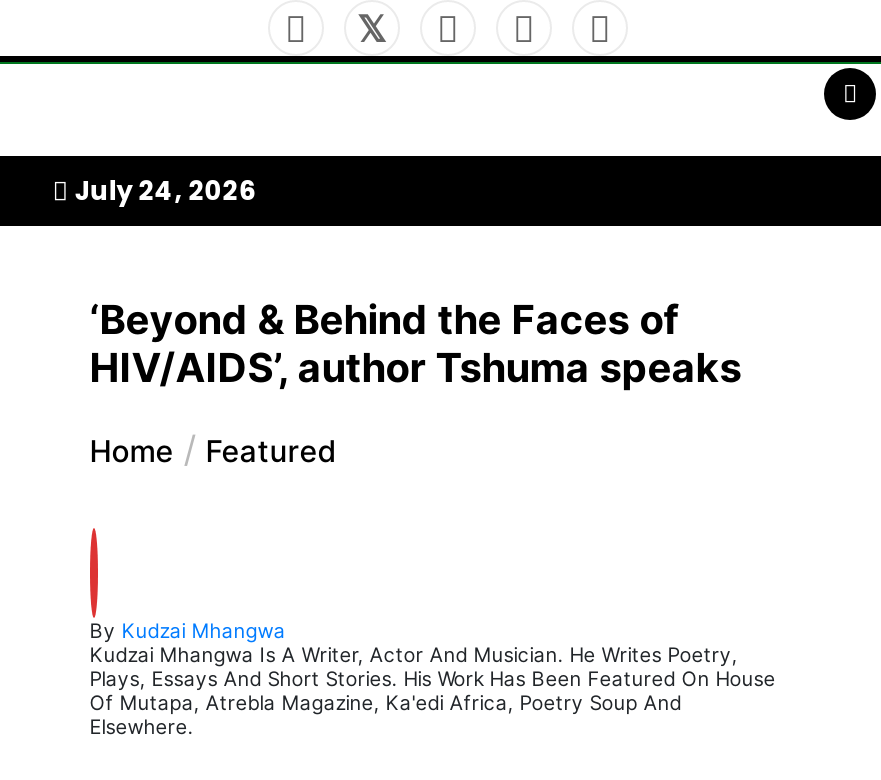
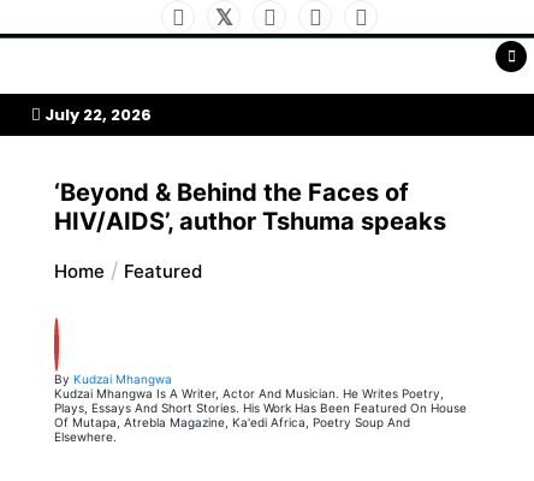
[68,172,256,210] July 24, 2026 -> [41,104,152,126] July 22, 2026

